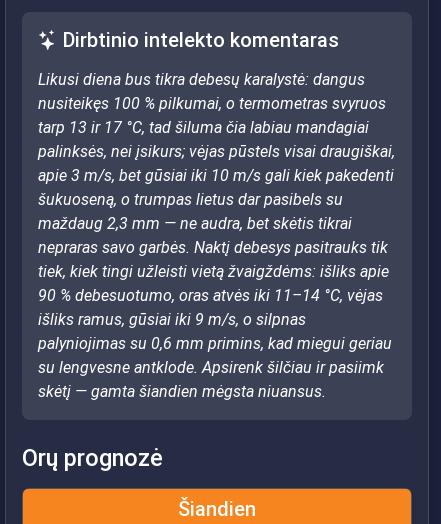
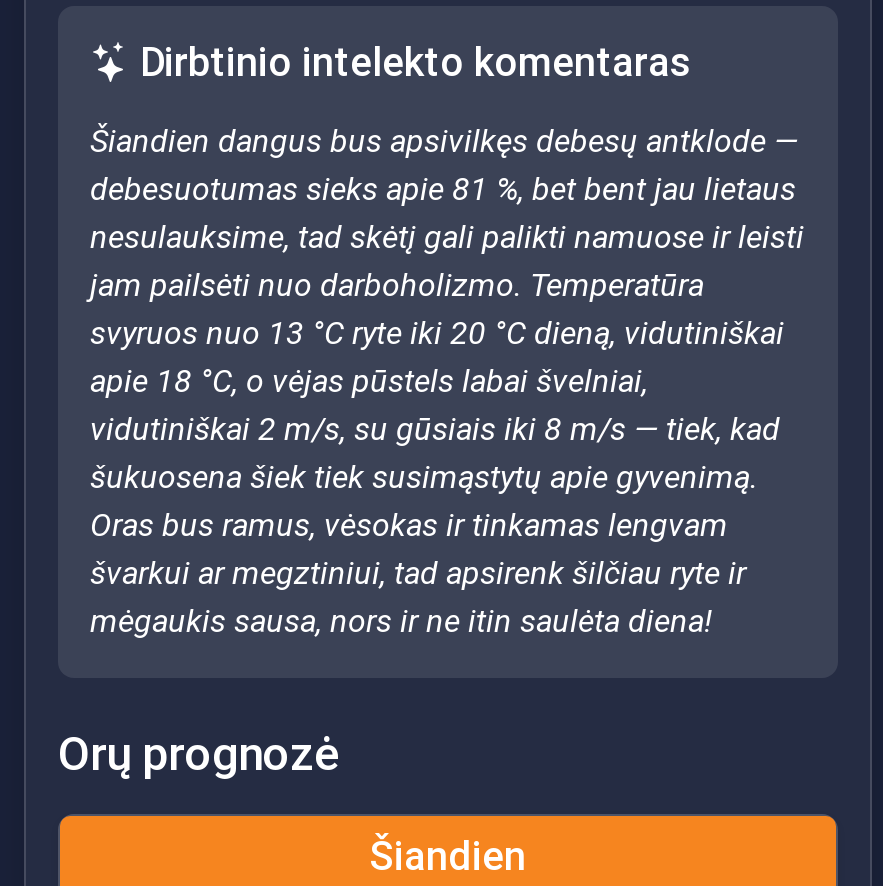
[38,70,395,401] Likusi diena bus tikra debesų karalystė: dangus | nusiteikęs 100 % pilkumai, o termometras svyruos | tarp 13 ir 17 °C, tad šiluma čia labiau mandagiai | palinksės, nei įsikurs; vėjas pūstels visai draugiškai, | apie 3 m/s, bet gūsiai iki 10 m/s gali kiek pakedenti | šukuoseną, o trumpas lietus dar pasibels su | maždaug 2,3 mm — ne audra, bet skėtis tikrai | nepraras savo garbės. Naktį debesys pasitrauks tik | tiek, kiek tingi užleisti vietą žvaigždėms: išliks apie | 90 % debesuotumo, oras atvės iki 11–14 °C, vėjas | išliks ramus, gūsiai iki 9 m/s, o silpnas | palyniojimas su 0,6 mm primins, kad miegui geriau | su lengvesne antklode. Apsirenk šilčiau ir pasiimk | skėtį — gamta šiandien mėgsta niuansus. -> [90,122,804,640] Šiandien dangus bus apsivilkęs debesų antklode — | debesuotumas sieks apie 81 %, bet bent jau lietaus | nesulauksime, tad skėtį gali palikti namuose ir leisti | jam pailsėti nuo darboholizmo. Temperatūra | svyruos nuo 13 °C ryte iki 20 °C dieną, vidutiniškai | apie 18 °C, o vėjas pūstels labai švelniai, | vidutiniškai 2 m/s, su gūsiais iki 8 m/s — tiek, kad | šukuosena šiek tiek susimąstytų apie gyvenimą. | Oras bus ramus, vėsokas ir tinkamas lengvam | švarkui ar megztiniui, tad apsirenk šilčiau ryte ir | mėgaukis sausa, nors ir ne itin saulėta diena!

